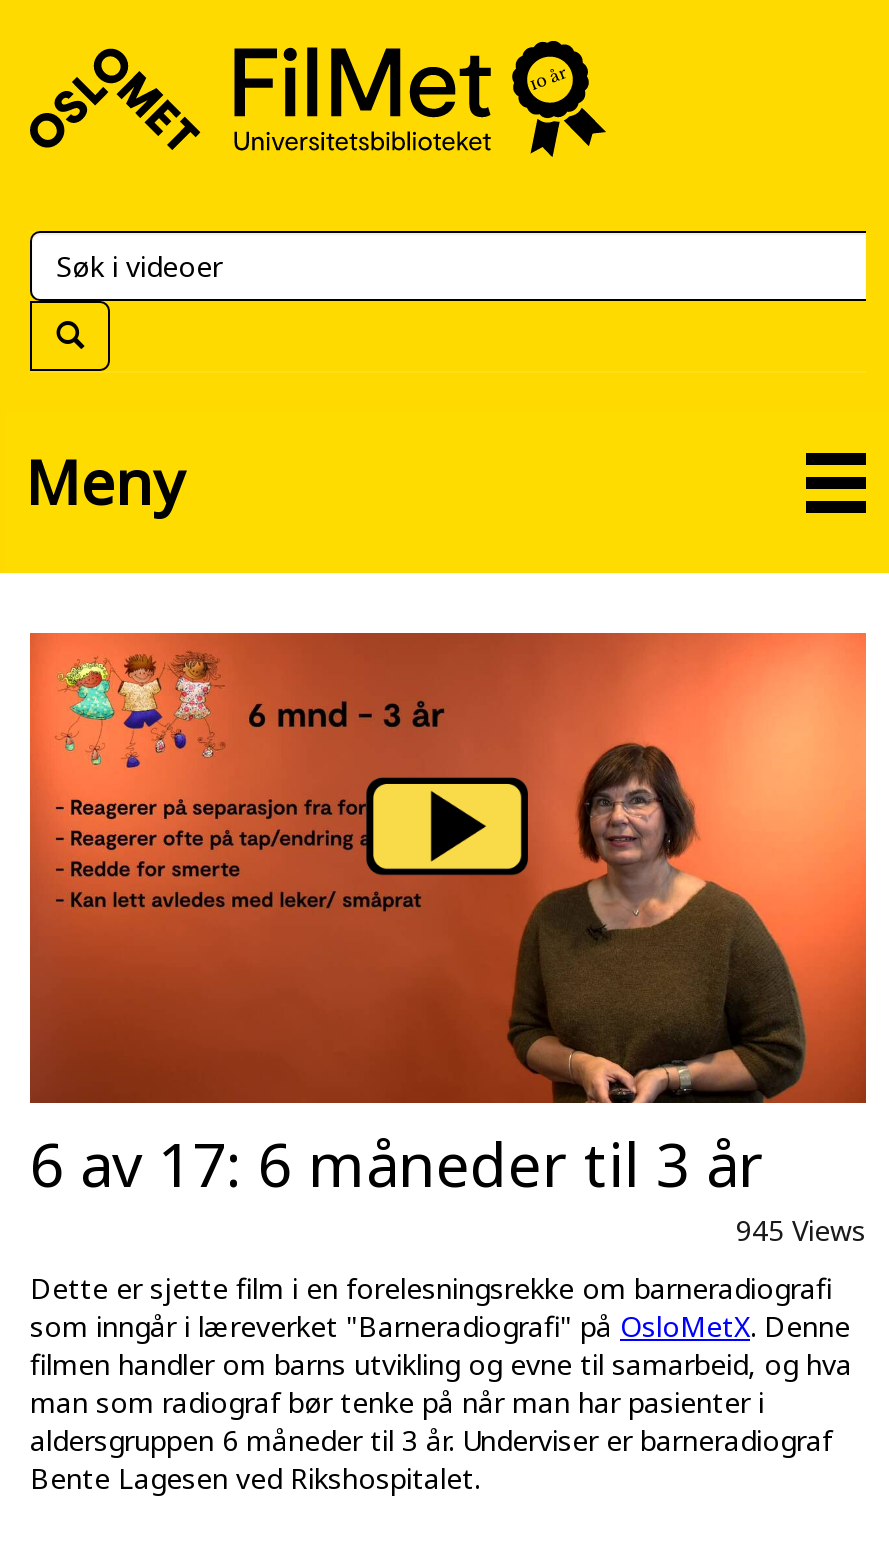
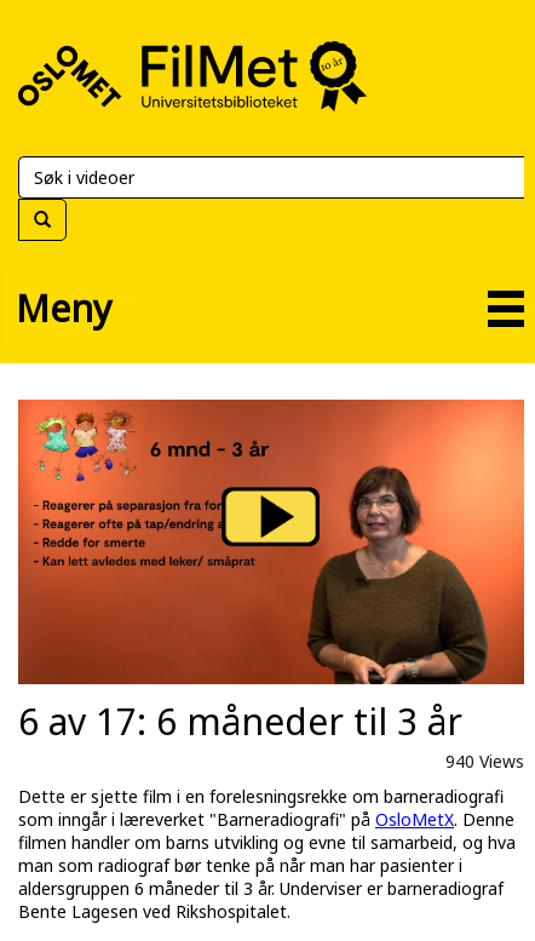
[736,1211,866,1249] 945 Views -> [445,750,524,773] 940 Views

